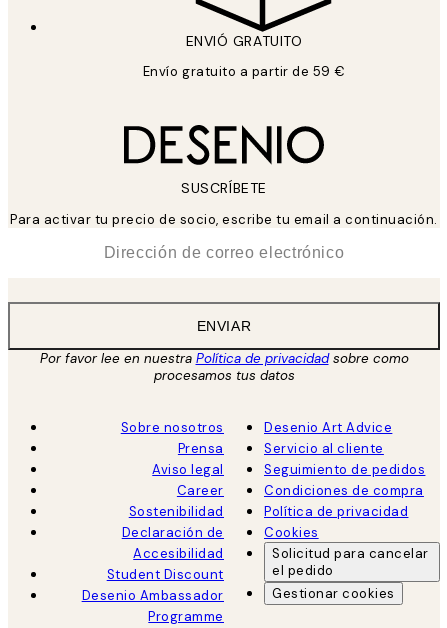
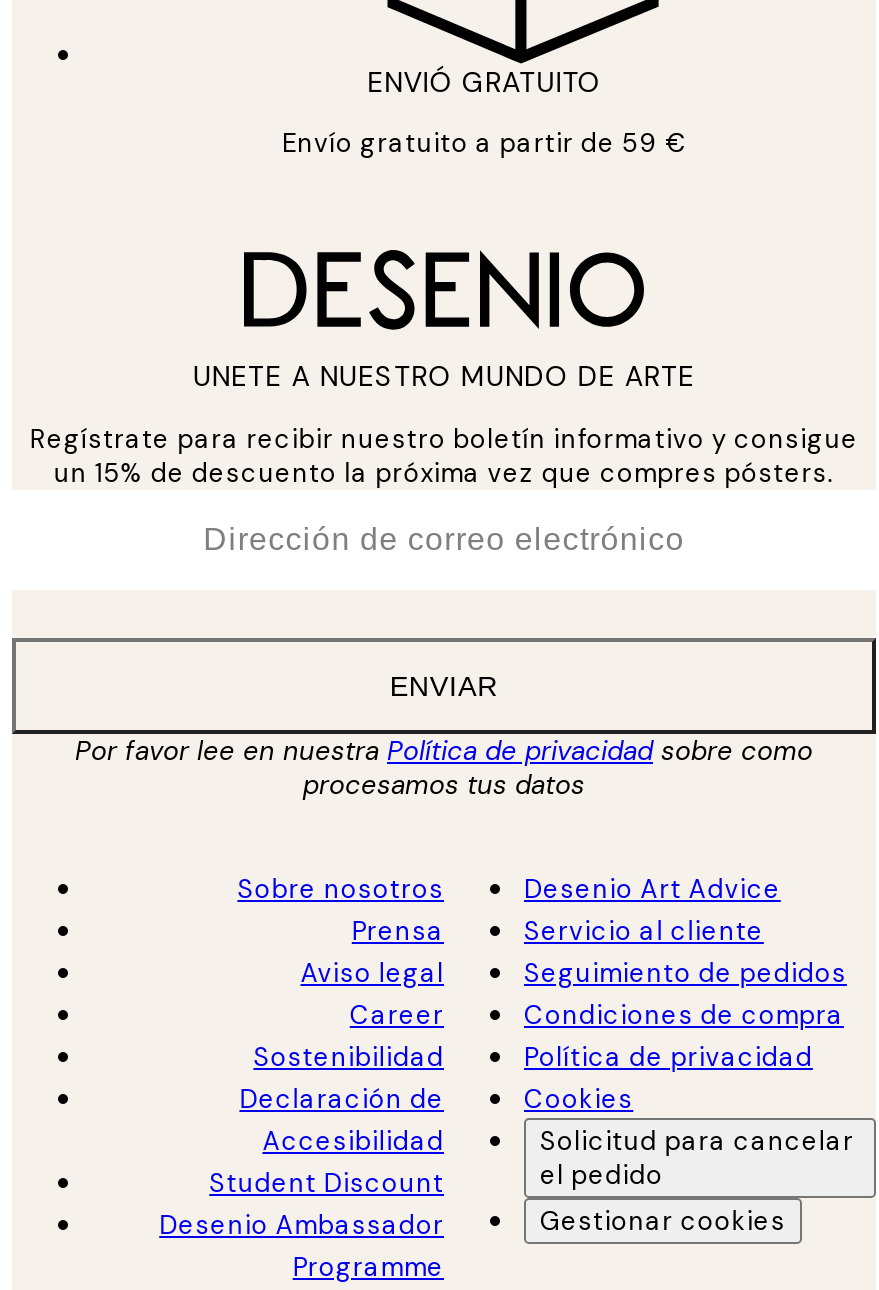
[181,179,267,197] SUSCRÍBETE -> [193,359,695,395] UNETE A NUESTRO MUNDO DE ARTE
[10,211,438,228] Para activar tu precio de socio, escribe tu email a continuación. -> [30,423,858,491] Regístrate para recibir nuestro boletín informativo y consigue | un 15% de descuento la próxima vez que compres pósters.

